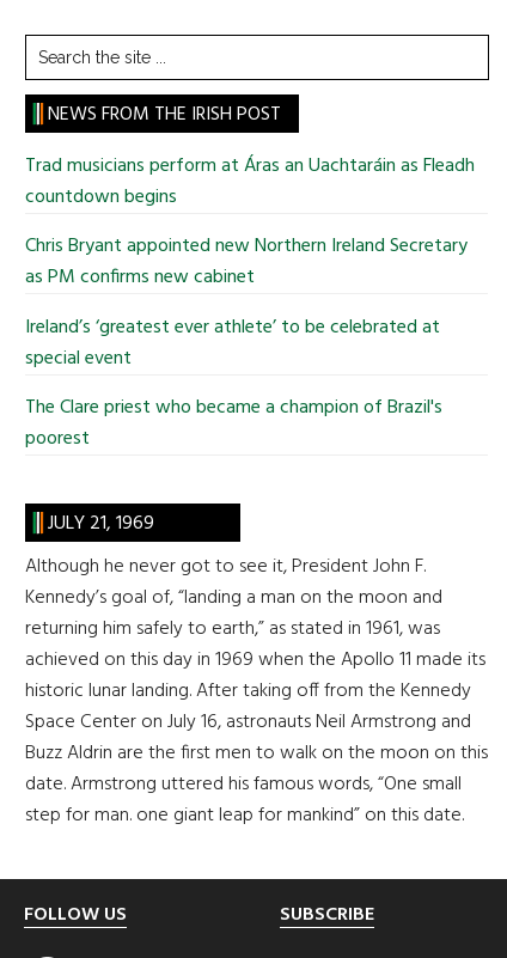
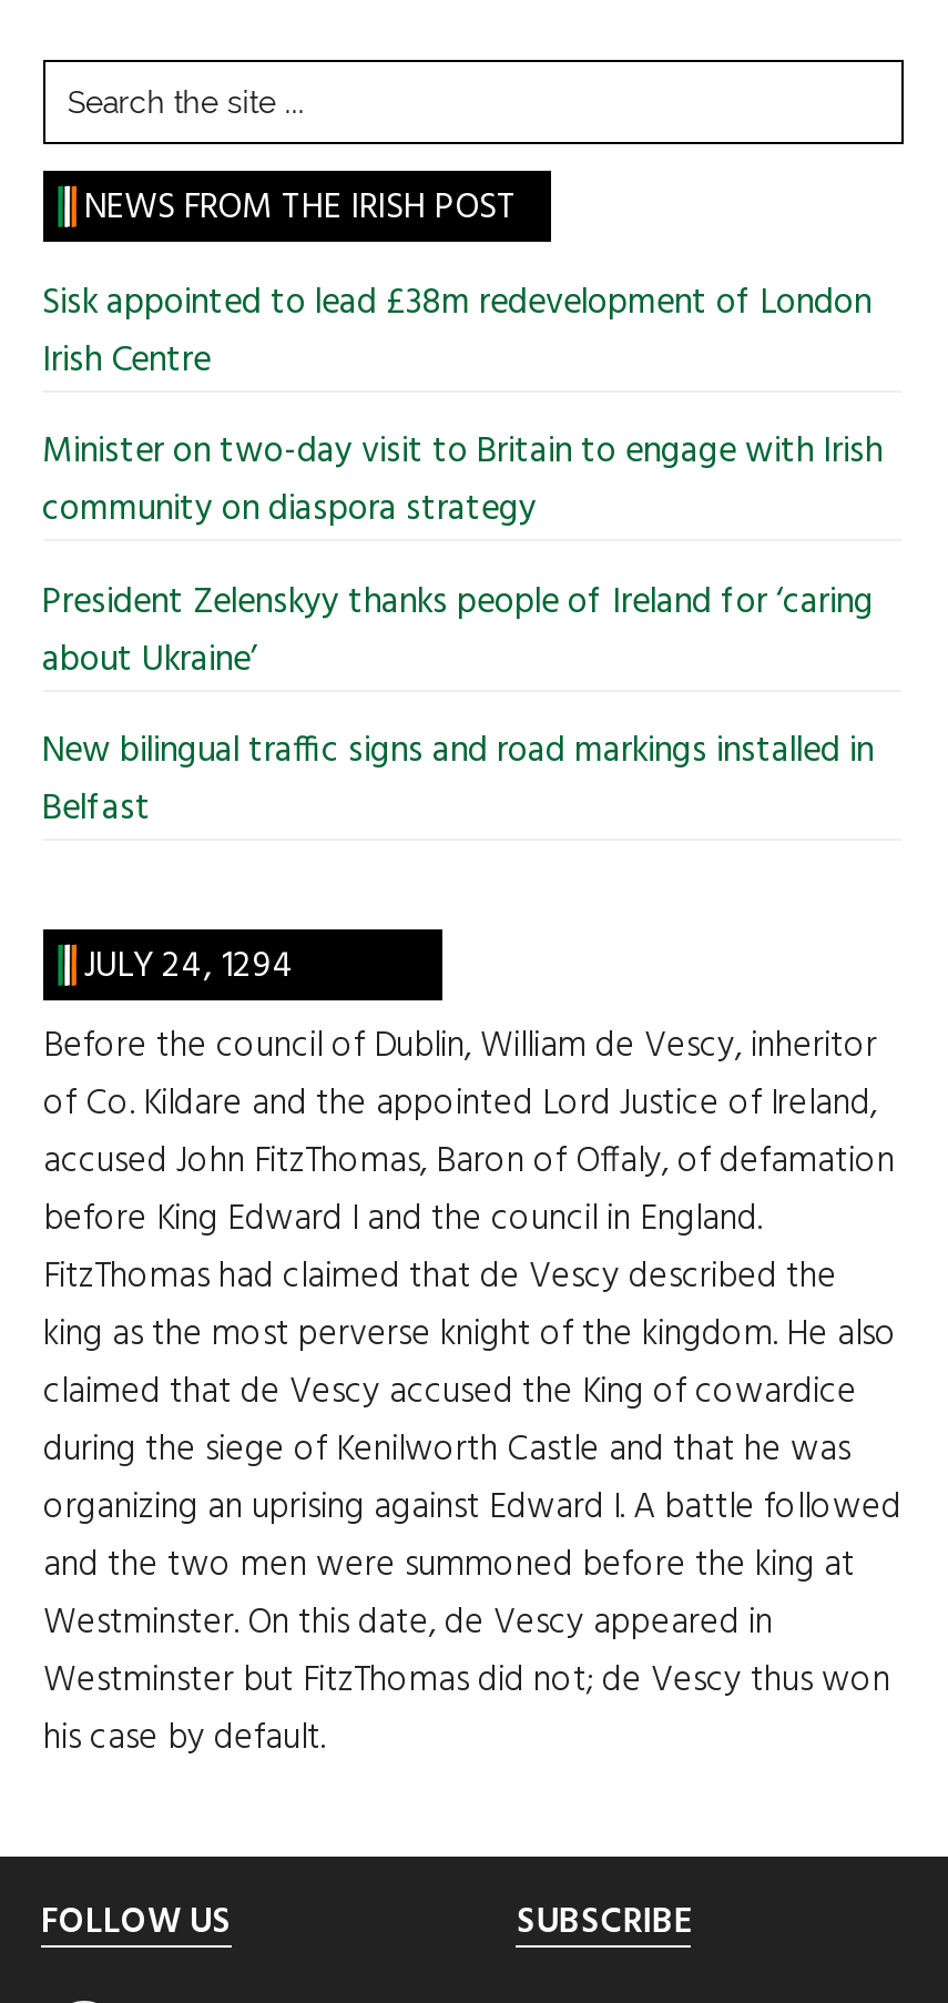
[25,151,474,213] Trad musicians perform at Áras an Uachtaráin as Fleadh | countdown begins -> [42,275,871,390] Sisk appointed to lead £38m redevelopment of London | Irish Centre
[25,231,467,293] Chris Bryant appointed new Northern Ireland Secretary | as PM confirms new cabinet -> [42,425,883,540] Minister on two-day visit to Britain to engage with Irish | community on diaspora strategy
[25,312,439,374] Ireland’s ‘greatest ever athlete’ to be celebrated at | special event -> [42,574,874,690] President Zelenskyy thanks people of Ireland for ‘caring | about Ukraine’
[25,393,442,455] The Clare priest who became a champion of Brazil's | poorest -> [42,724,874,839] New bilingual traffic signs and road markings installed in | Belfast
[25,509,488,832] JULY 21, 1969 | Although he never got to see it, President John F. | Kennedy’s goal of, “landing a man on the moon and | returning him safely to earth,” as stated in 1961, was | achieved on this day in 1969 when the Apollo 11 made its | historic lunar landing. After taking off from the Kennedy | Space Center on July 16, astronauts Neil Armstrong and | Buzz Aldrin are the first men to walk on the moon on this | date. Armstrong uttered his famous words, “One small | step for man. one giant leap for mankind” on this date. -> [43,939,901,1769] JULY 24, 1294 | Before the council of Dublin, William de Vescy, inheritor | of Co. Kildare and the appointed Lord Justice of Ireland, | accused John FitzThomas, Baron of Offaly, of defamation | before King Edward I and the council in England. | FitzThomas had claimed that de Vescy described the | king as the most perverse knight of the kingdom. He also | claimed that de Vescy accused the King of cowardice | during the siege of Kenilworth Castle and that he was | organizing an uprising against Edward I. A battle followed | and the two men were summoned before the king at | Westminster. On this date, de Vescy appeared in | Westminster but FitzThomas did not; de Vescy thus won | his case by default.

